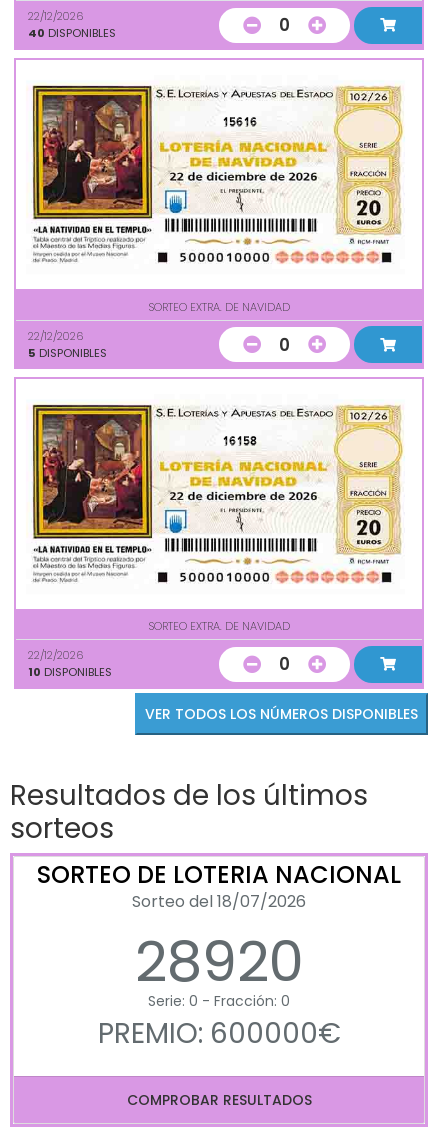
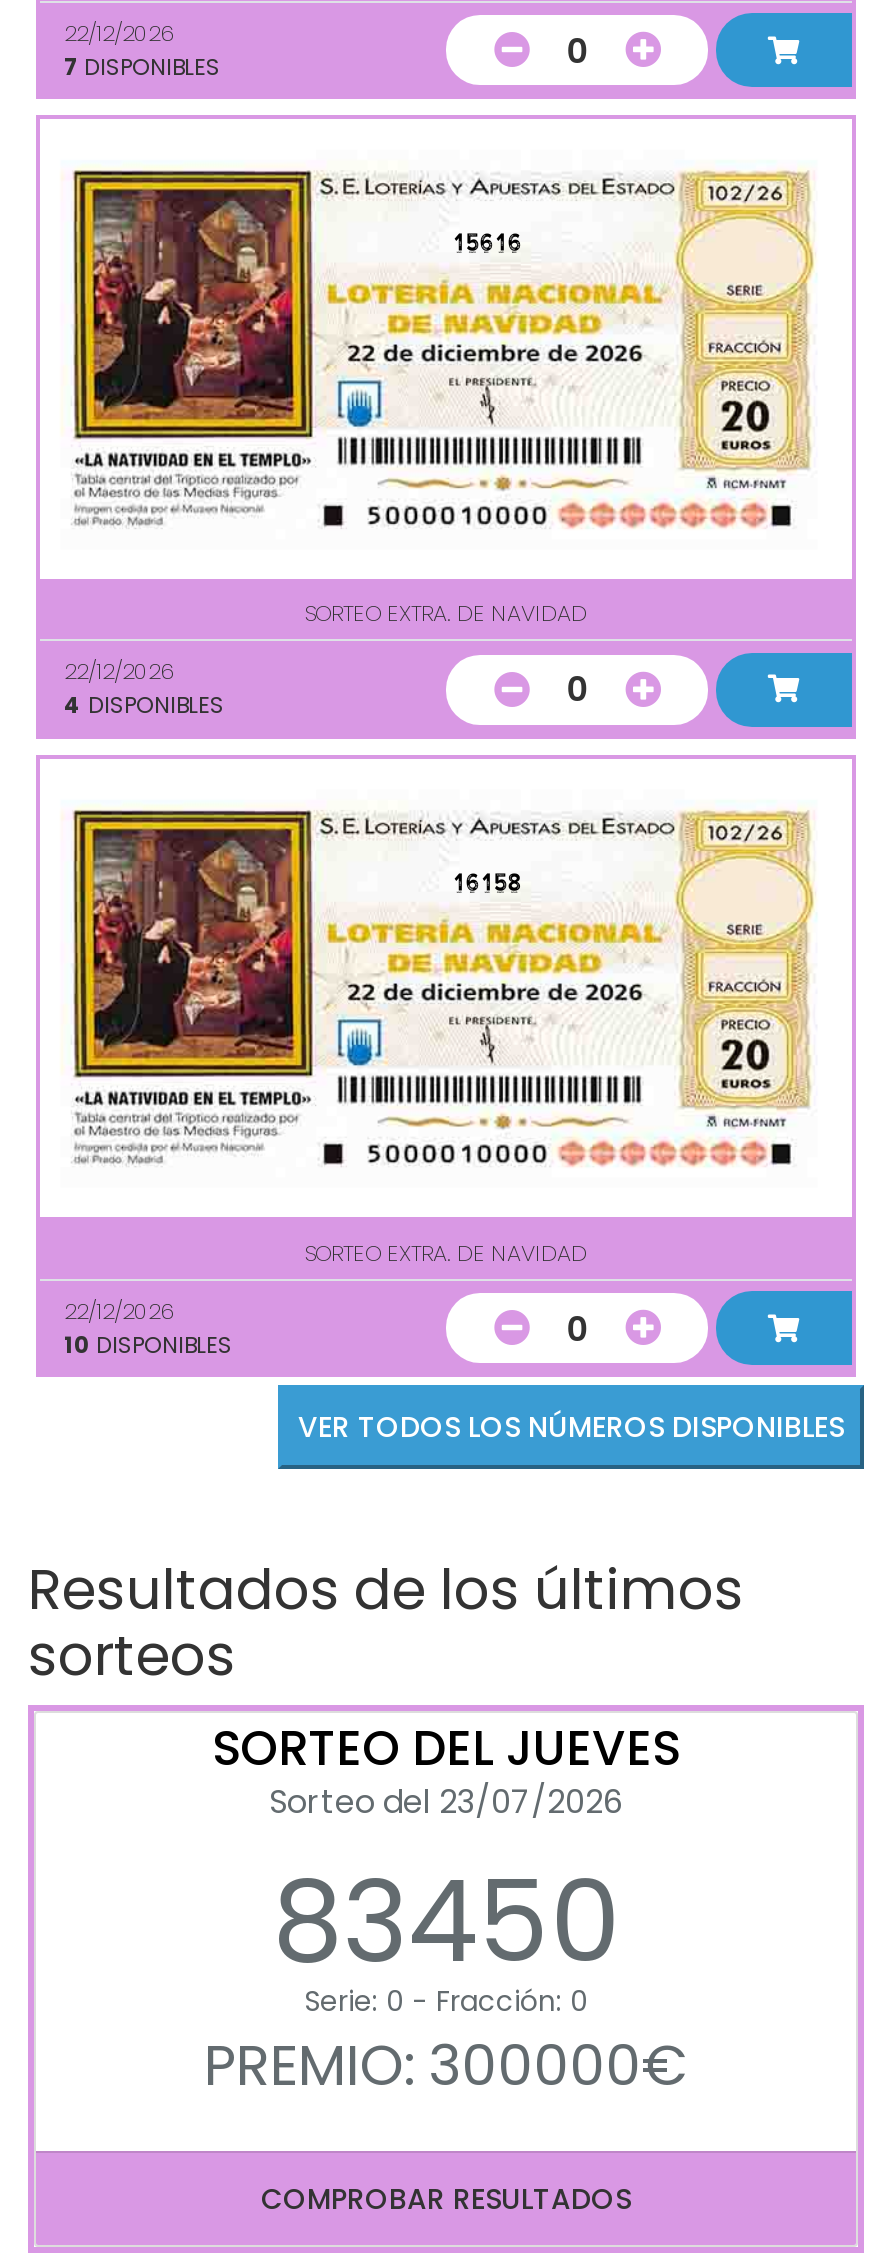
[28,25,116,41] 40 DISPONIBLES -> [64,50,220,82] 7 DISPONIBLES
[28,345,107,361] 5 DISPONIBLES -> [64,689,224,721] 4 DISPONIBLES
[37,858,401,1001] SORTEO DE LOTERIA NACIONAL | Sorteo del 18/07/2026 | 28920 -> [212,1716,680,2002] SORTEO DEL JUEVES | Sorteo del 23/07/2026 | 83450
[97,1014,340,1053] PREMIO: 600000€ -> [204,2028,688,2106] PREMIO: 300000€

